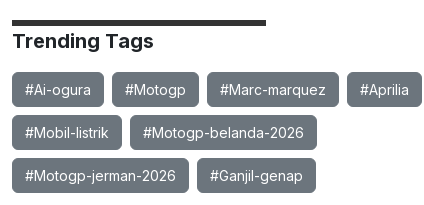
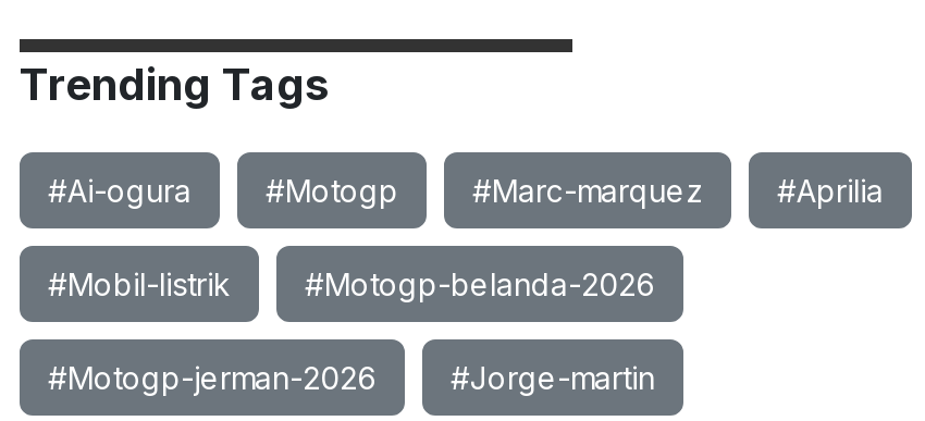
[210,167,303,184] #Ganjil-genap -> [451,360,655,397] #Jorge-martin

